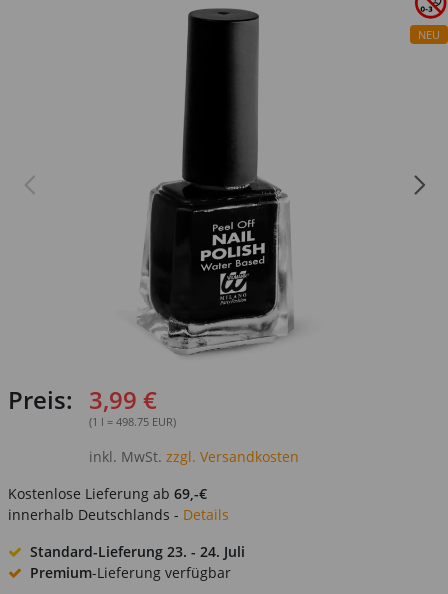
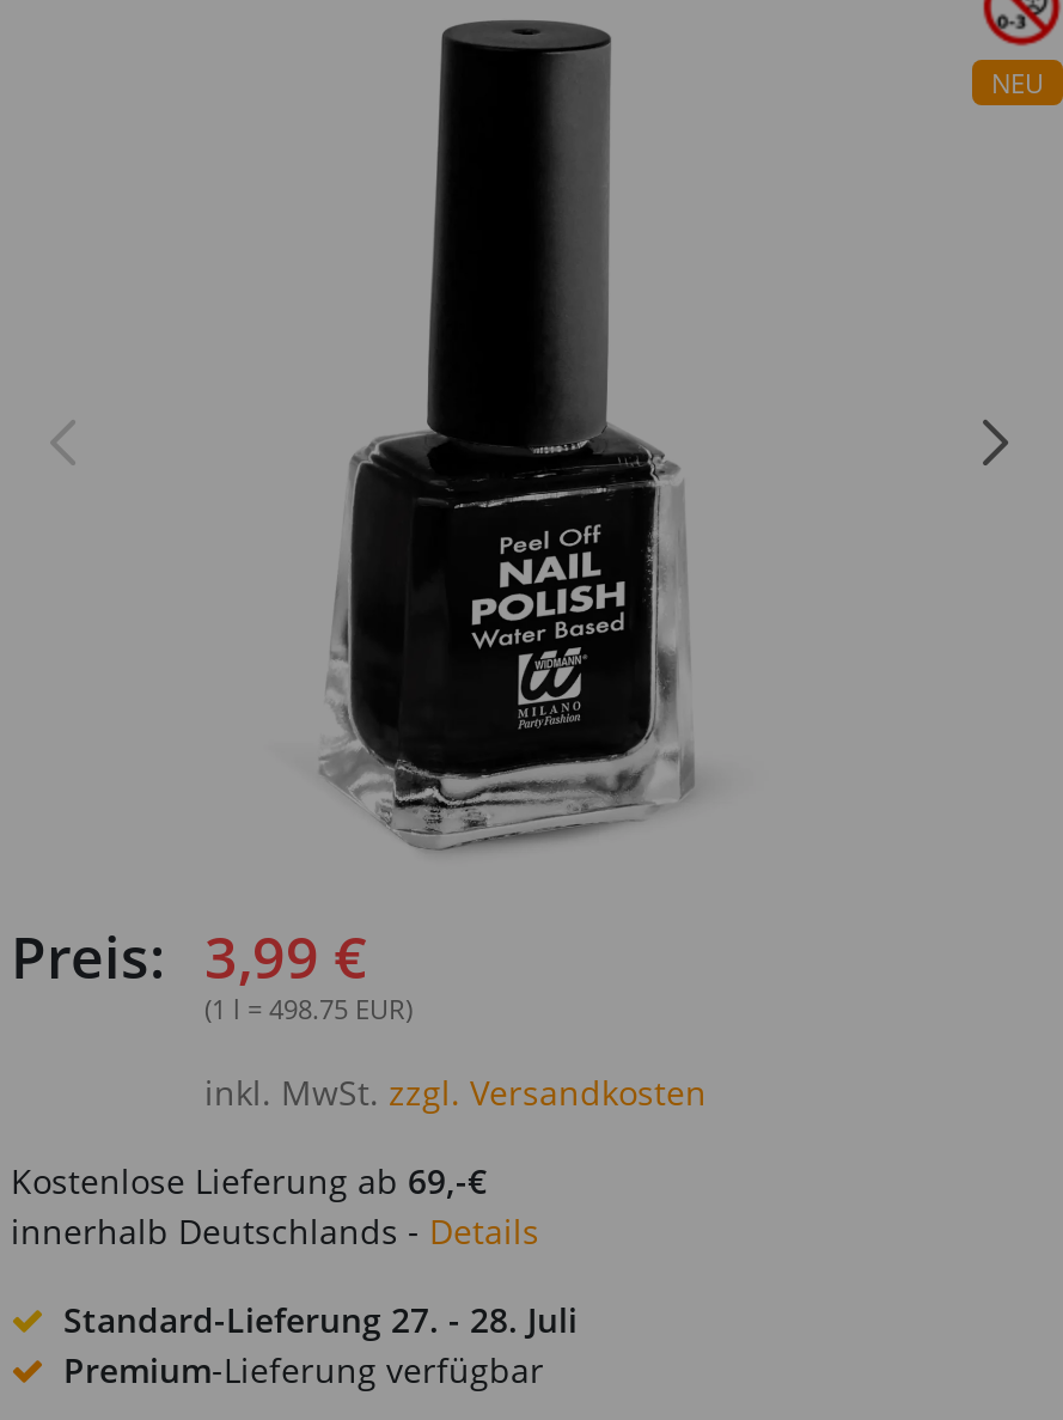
[30,542,245,561] Standard-Lieferung 23. - 24. Juli -> [63,1297,578,1342] Standard-Lieferung 27. - 28. Juli

